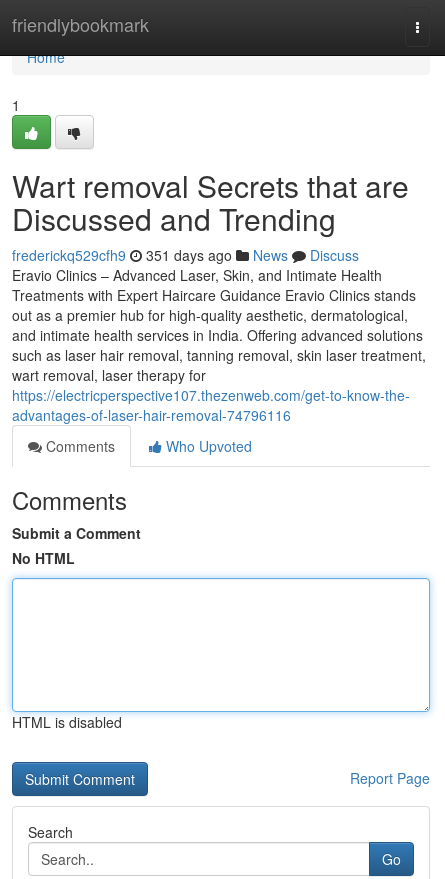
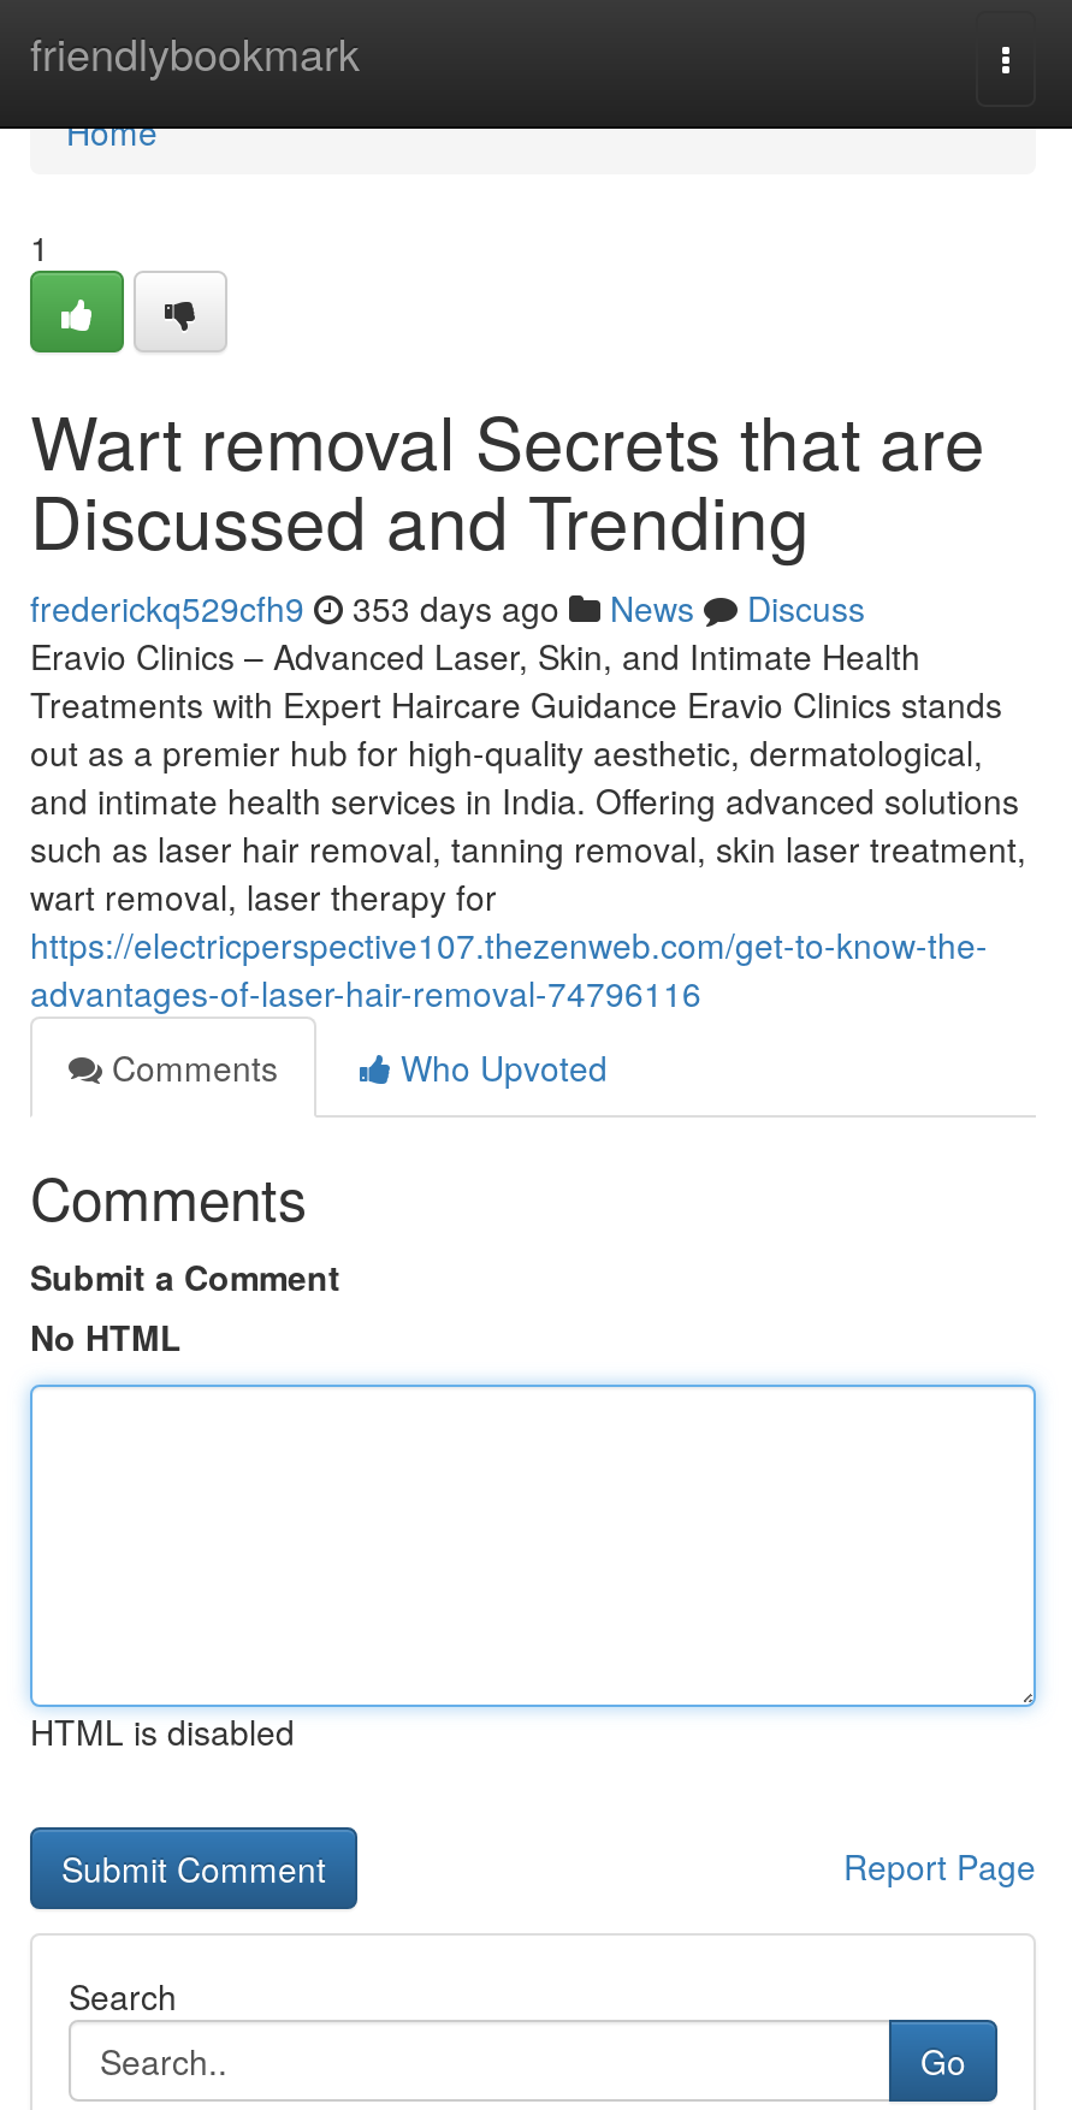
[12,245,359,265] frederickq529cfh9 351 days ago News Discuss -> [30,583,865,632] frederickq529cfh9 353 days ago News Discuss

